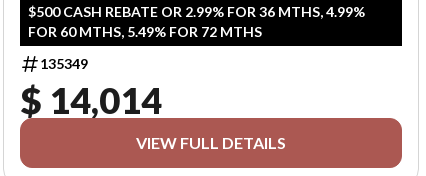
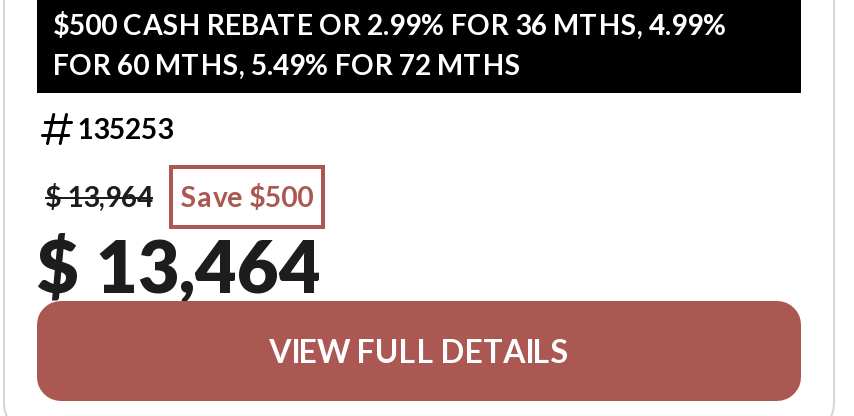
[20,55,162,122] 135349 | $ 14,014 -> [37,110,321,308] 135253 | $ 13,964 | Save $500 | $ 13,464

